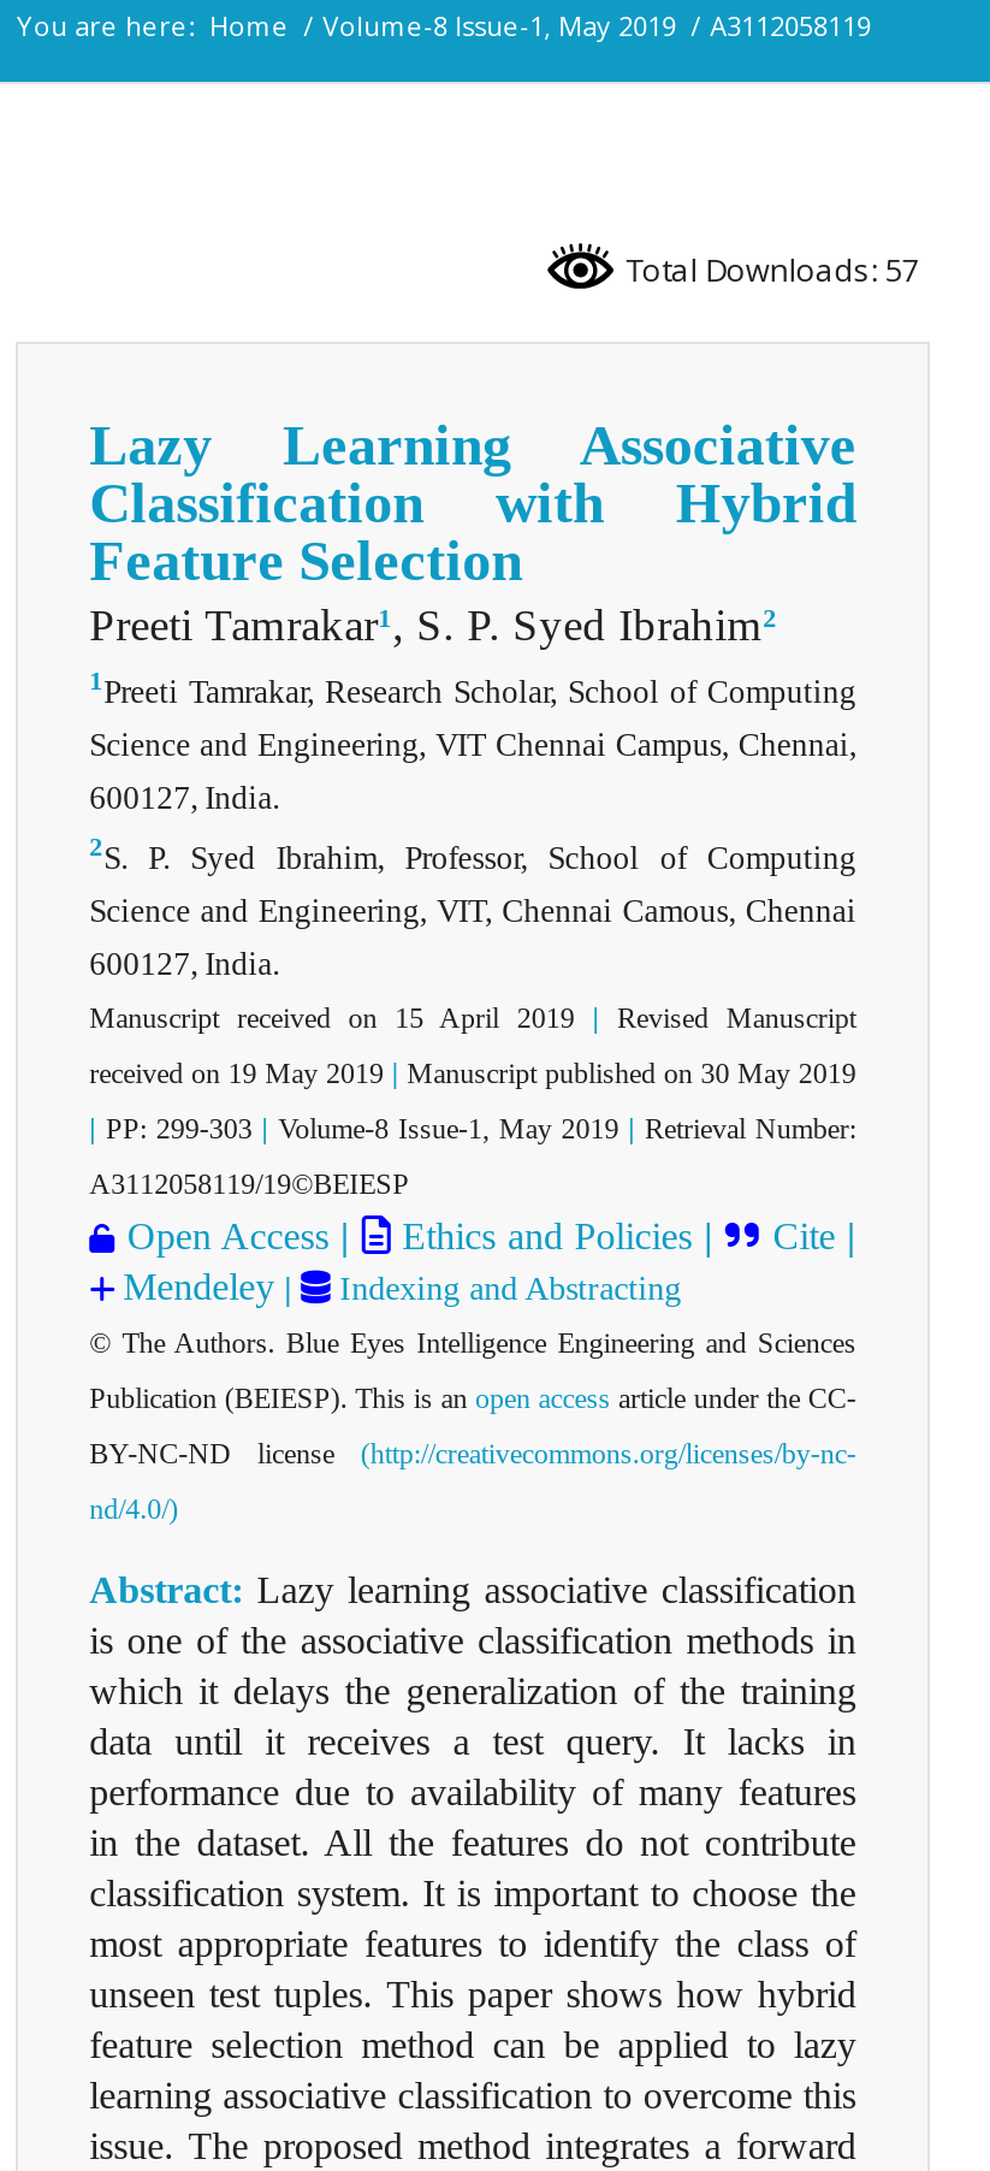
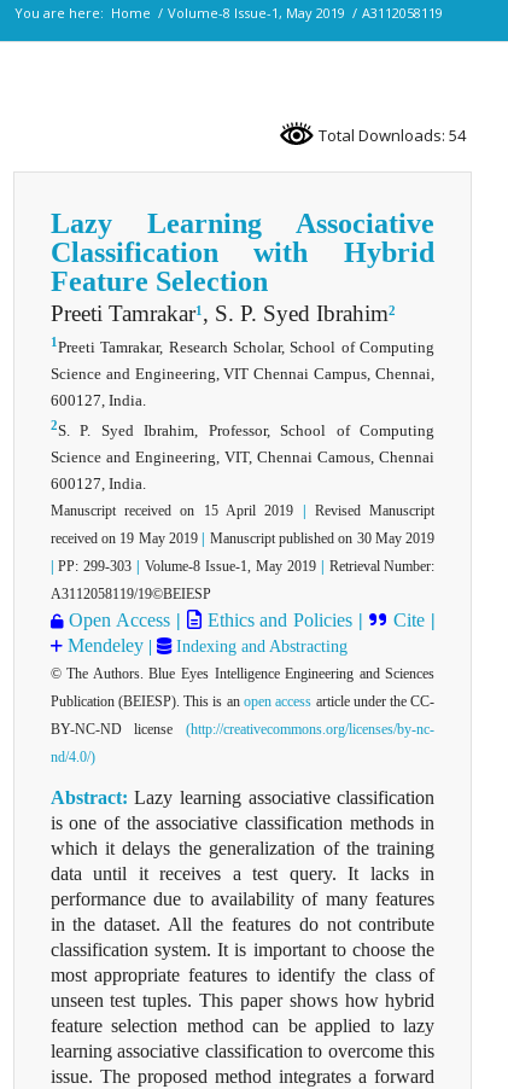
[618,248,919,291] Total Downloads: 57 -> [315,124,466,146] Total Downloads: 54

